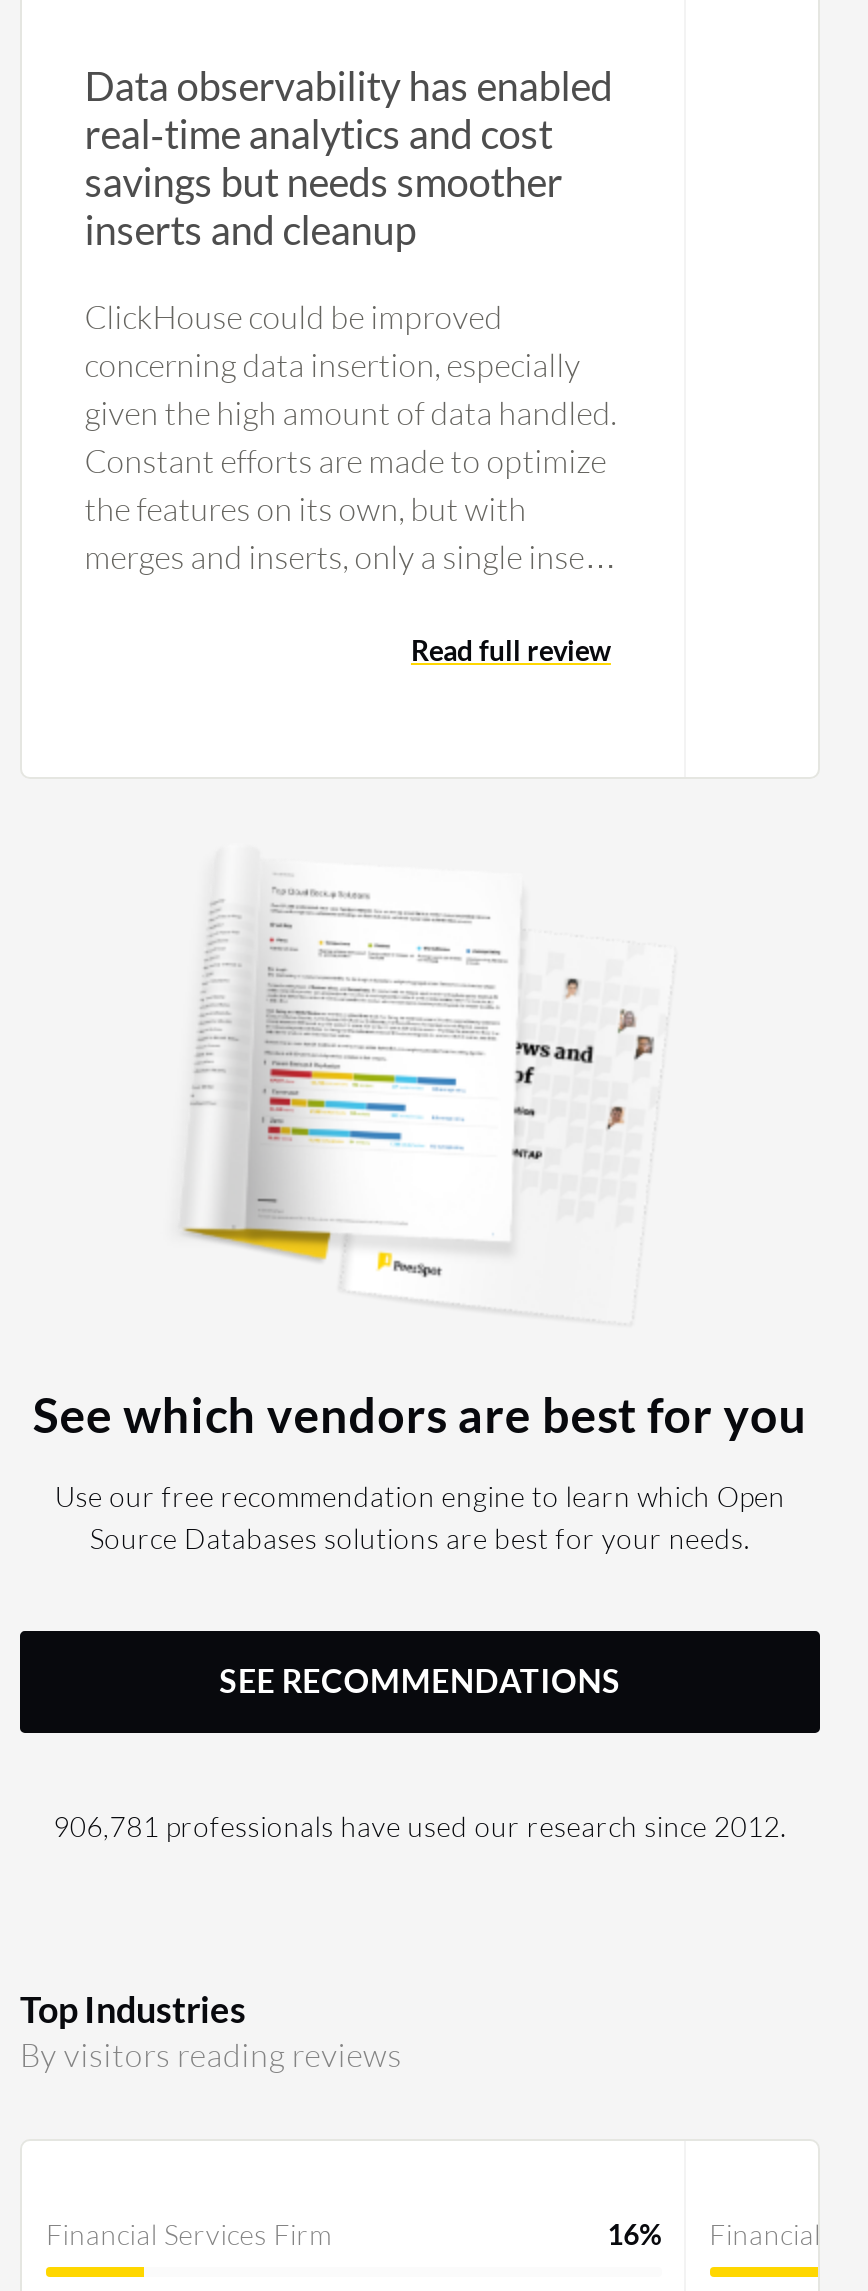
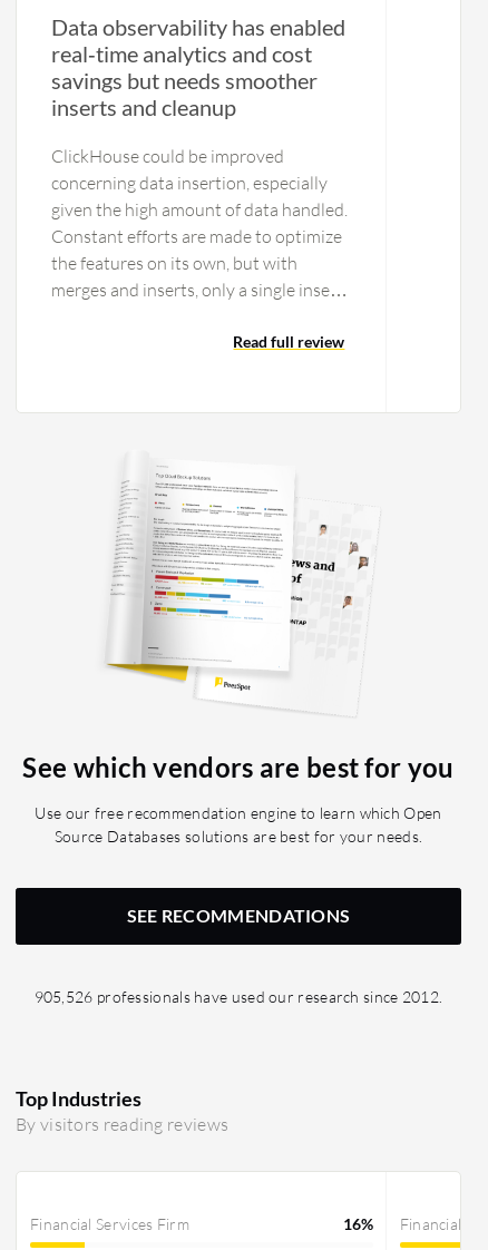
[53,1809,787,1843] 906,781 professionals have used our research since 2012. -> [34,987,443,1006] 905,526 professionals have used our research since 2012.

